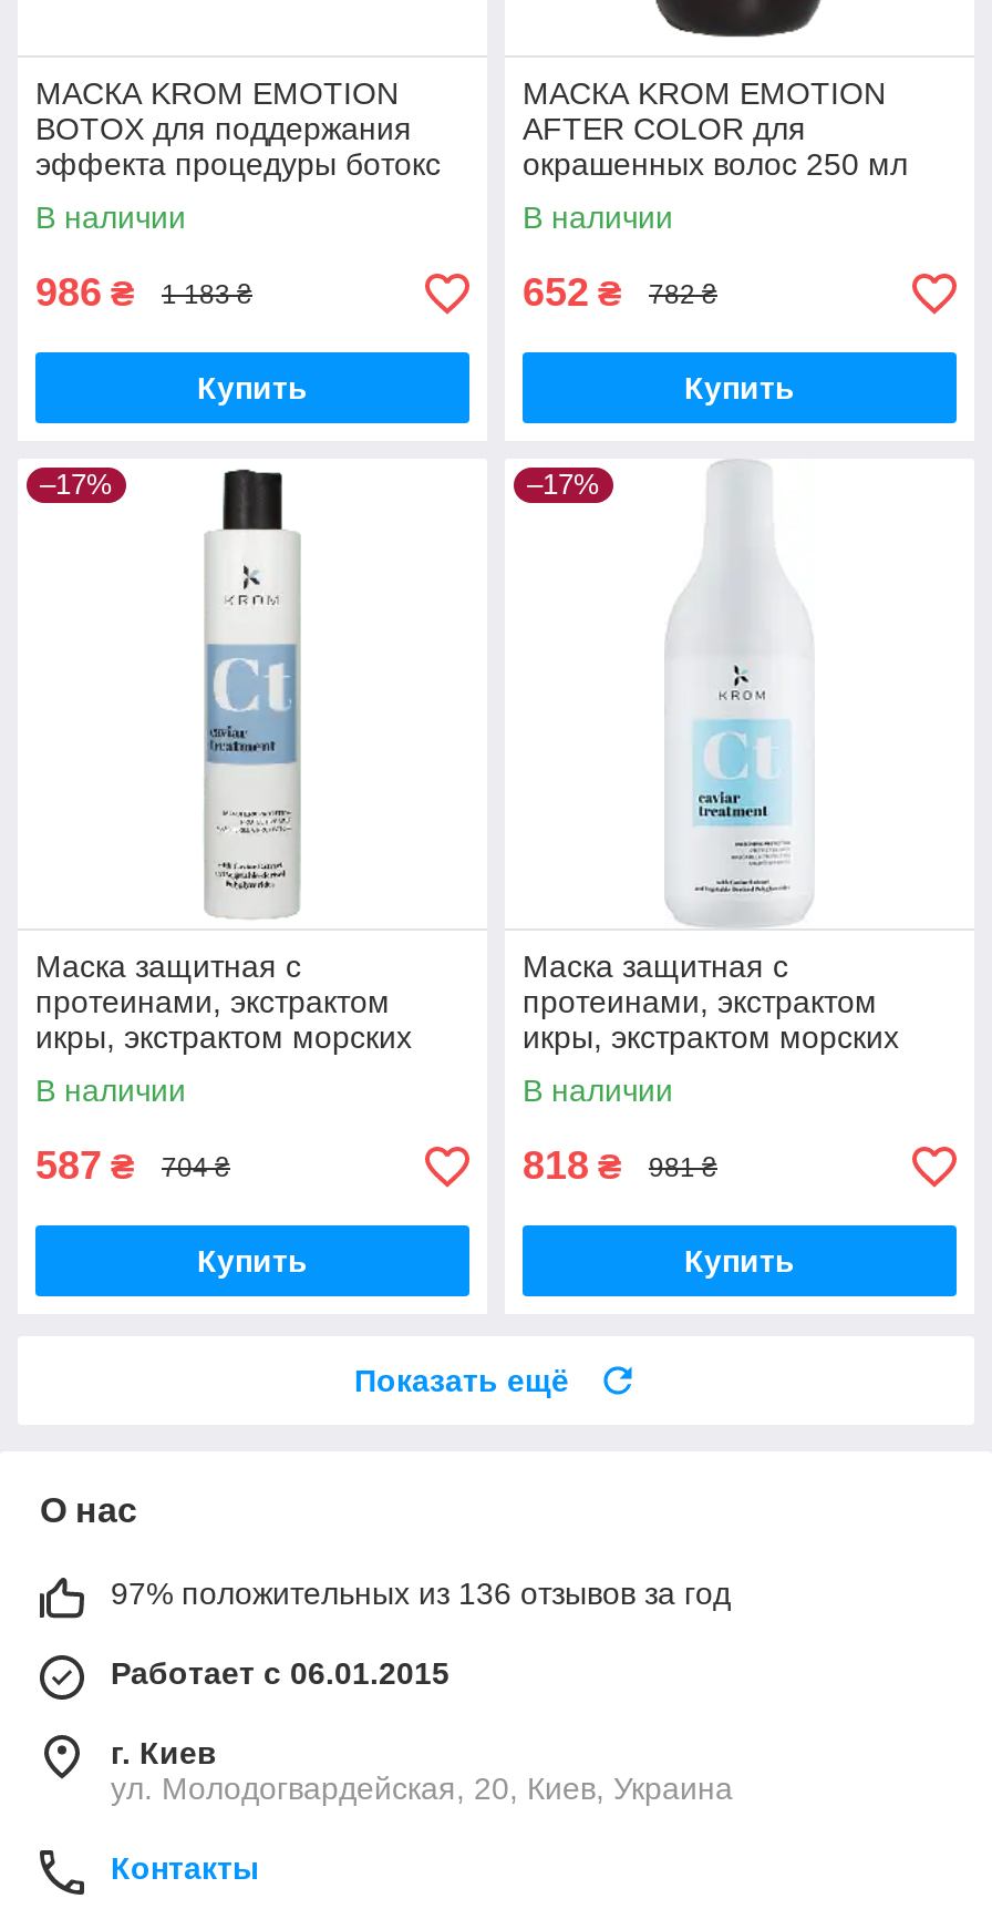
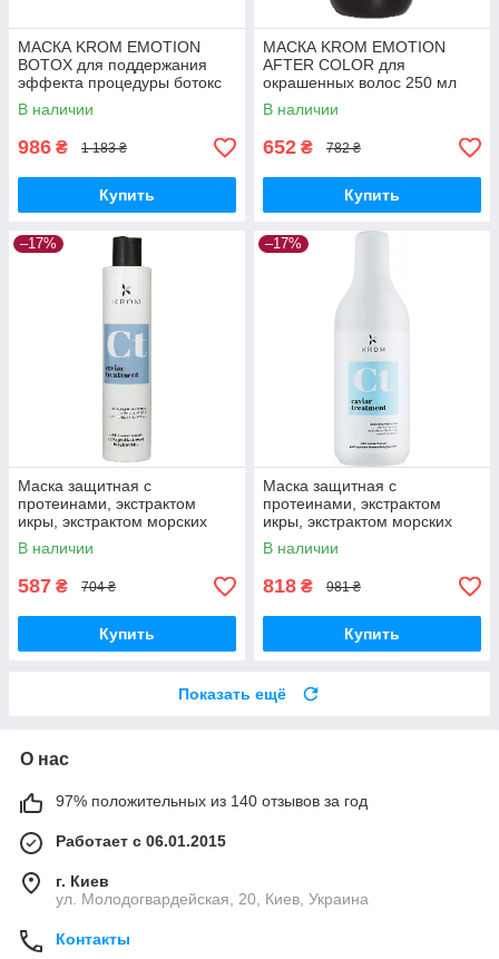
[111,1576,731,1612] 97% положительных из 136 отзывов за год -> [56,792,368,810] 97% положительных из 140 отзывов за год

